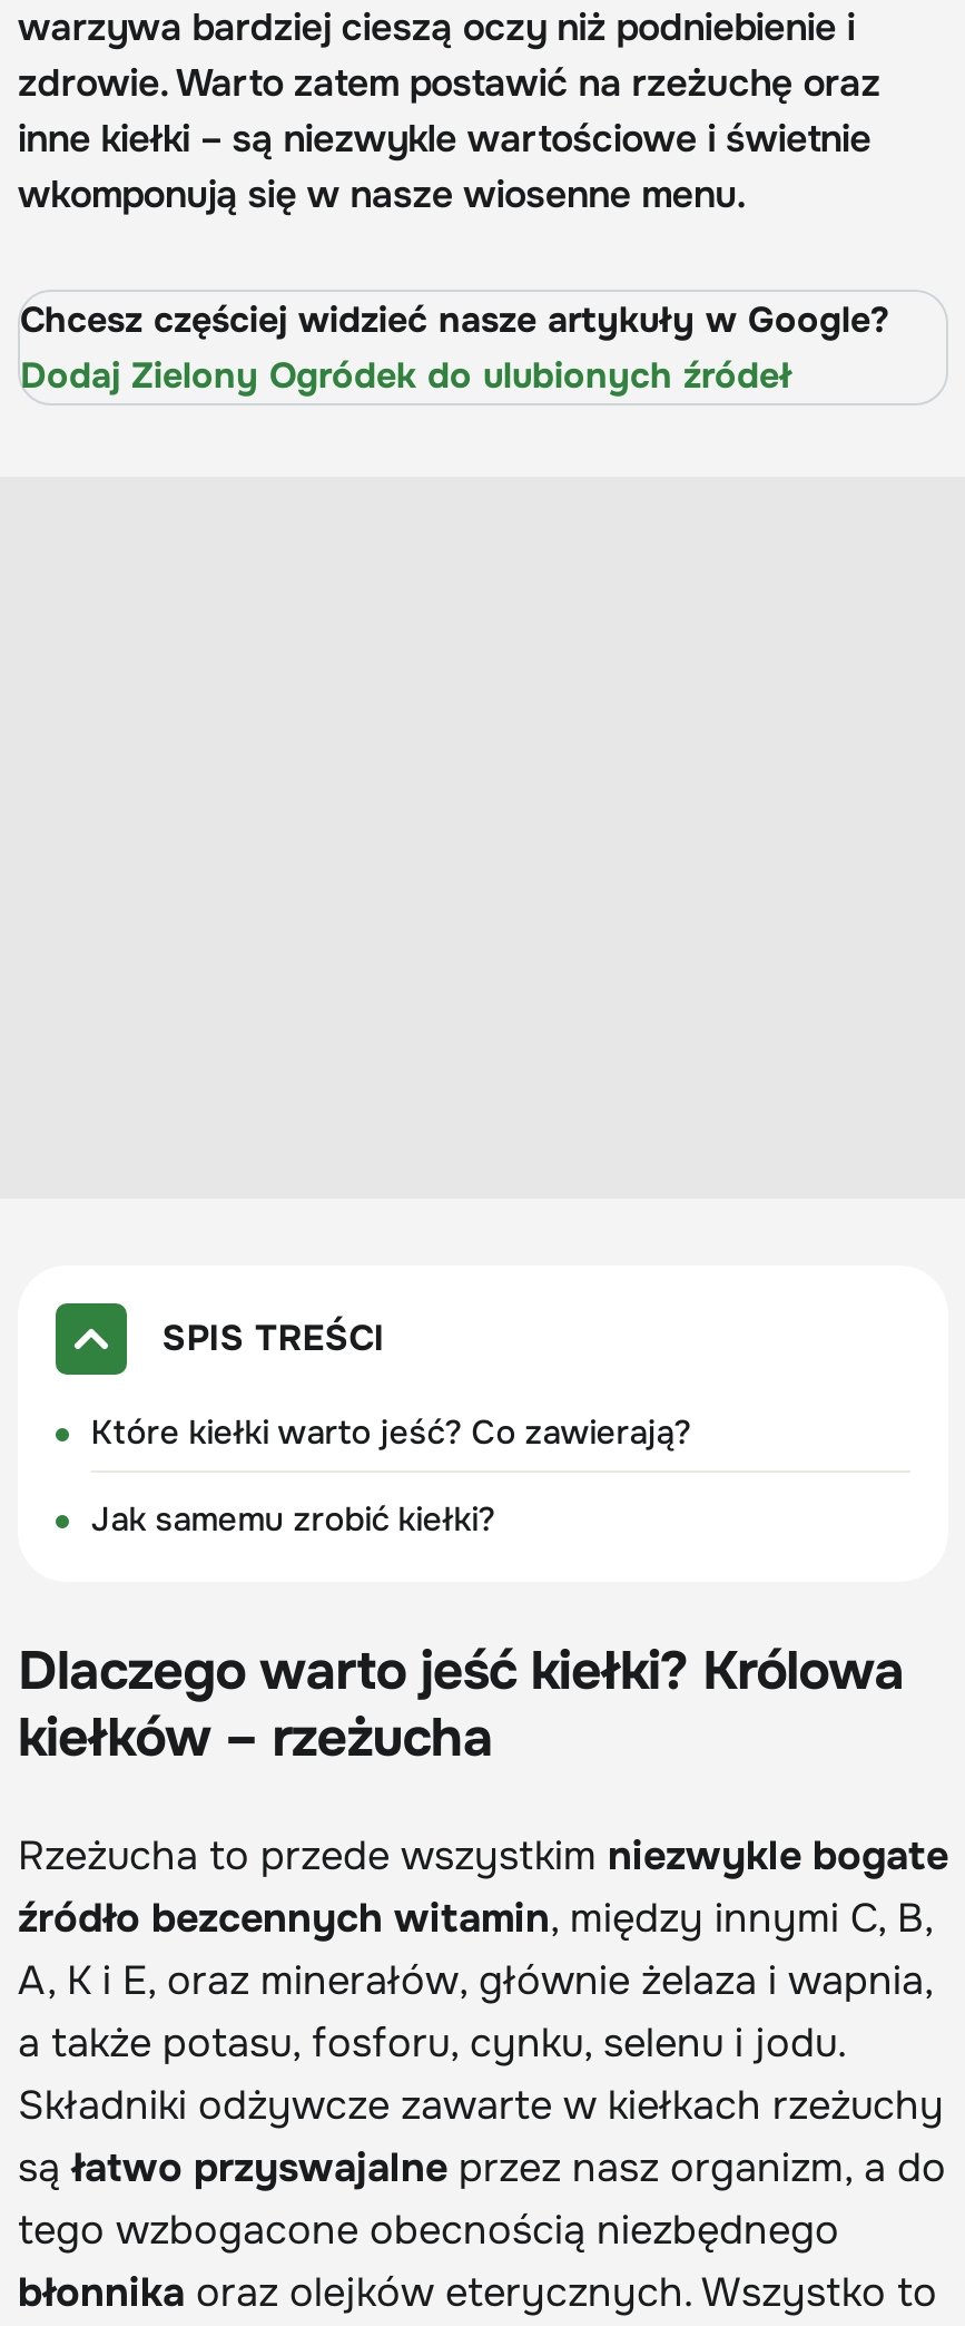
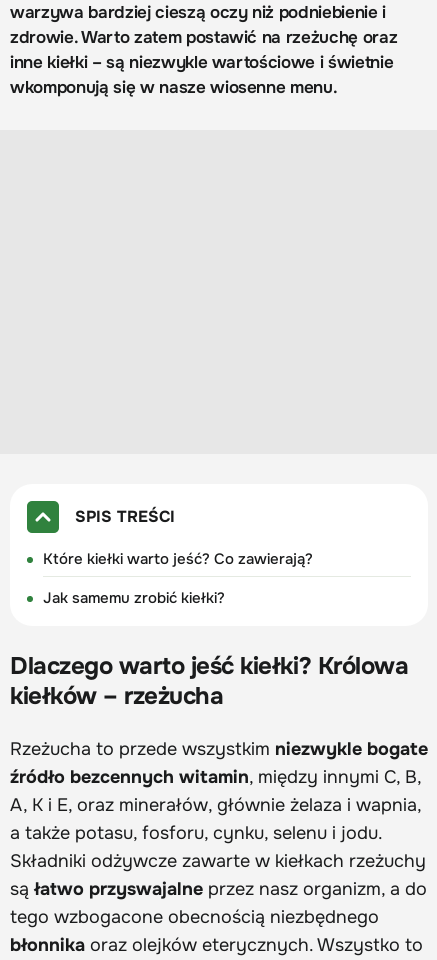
[20,297,888,399] Chcesz częściej widzieć nasze artykuły w Google? | Dodaj Zielony Ogródek do ulubionych źródeł -> none

